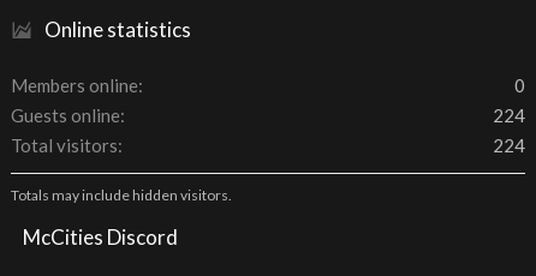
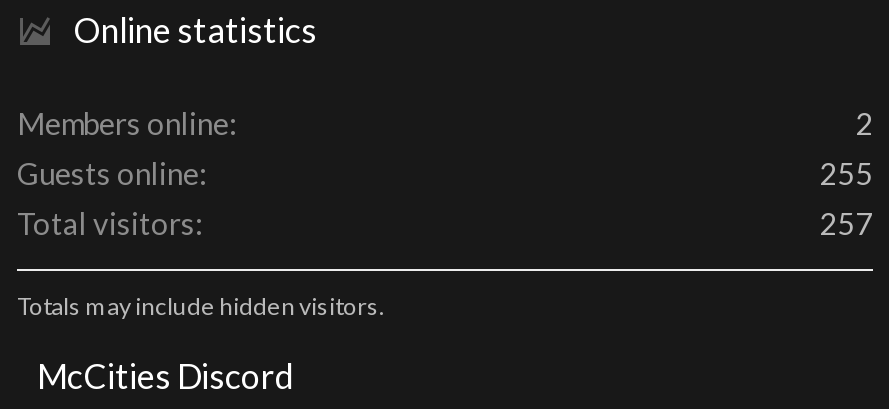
[514,74,525,96] 0 -> [855,105,873,141] 2
[493,104,525,126] 224 -> [819,155,873,191] 255
[493,134,525,156] 224 -> [819,205,873,241] 257

